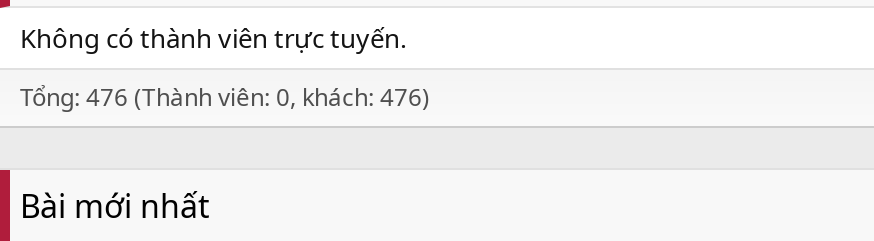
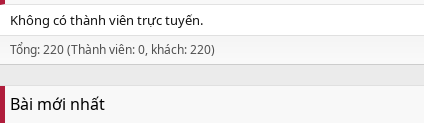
[20,80,430,114] Tổng: 476 (Thành viên: 0, khách: 476) -> [10,41,215,58] Tổng: 220 (Thành viên: 0, khách: 220)

